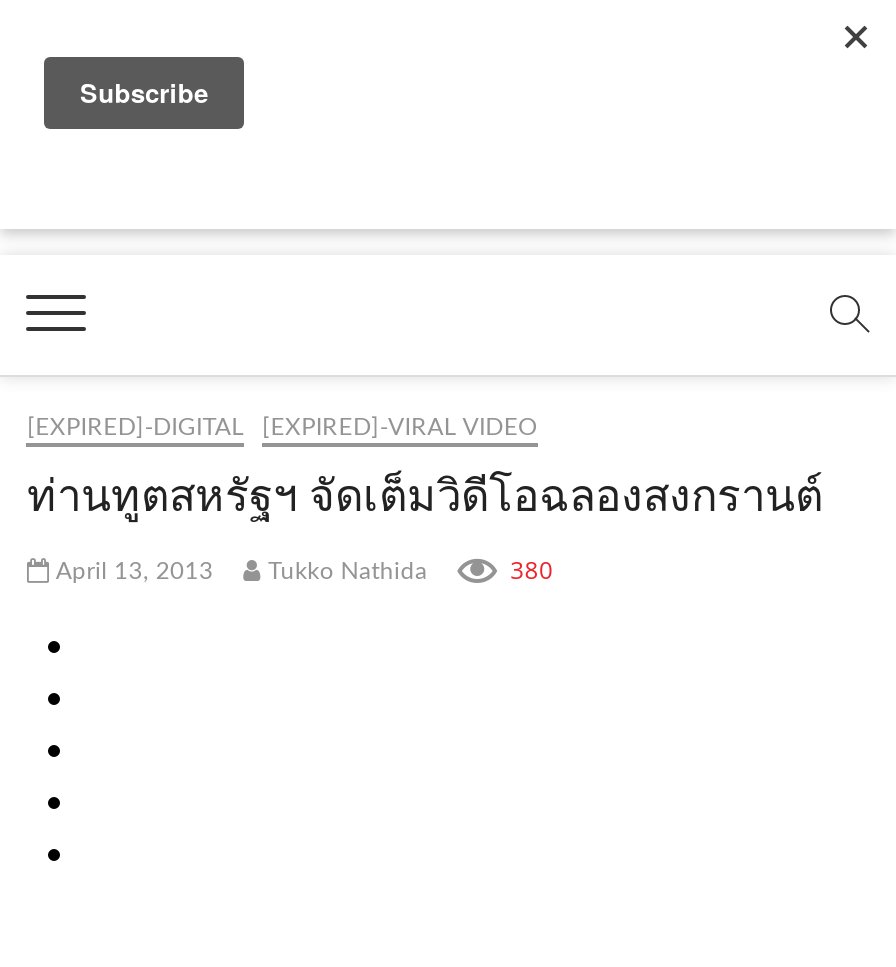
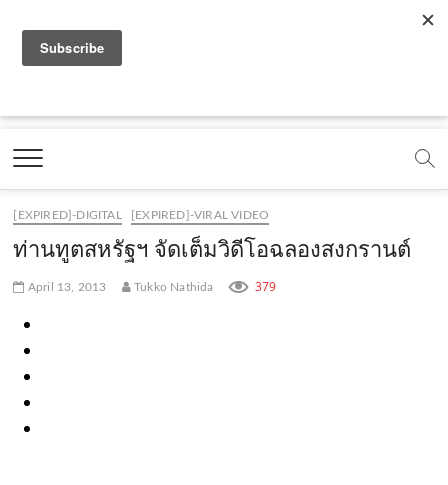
[510,554,553,588] 380 -> [255,278,277,295] 379

